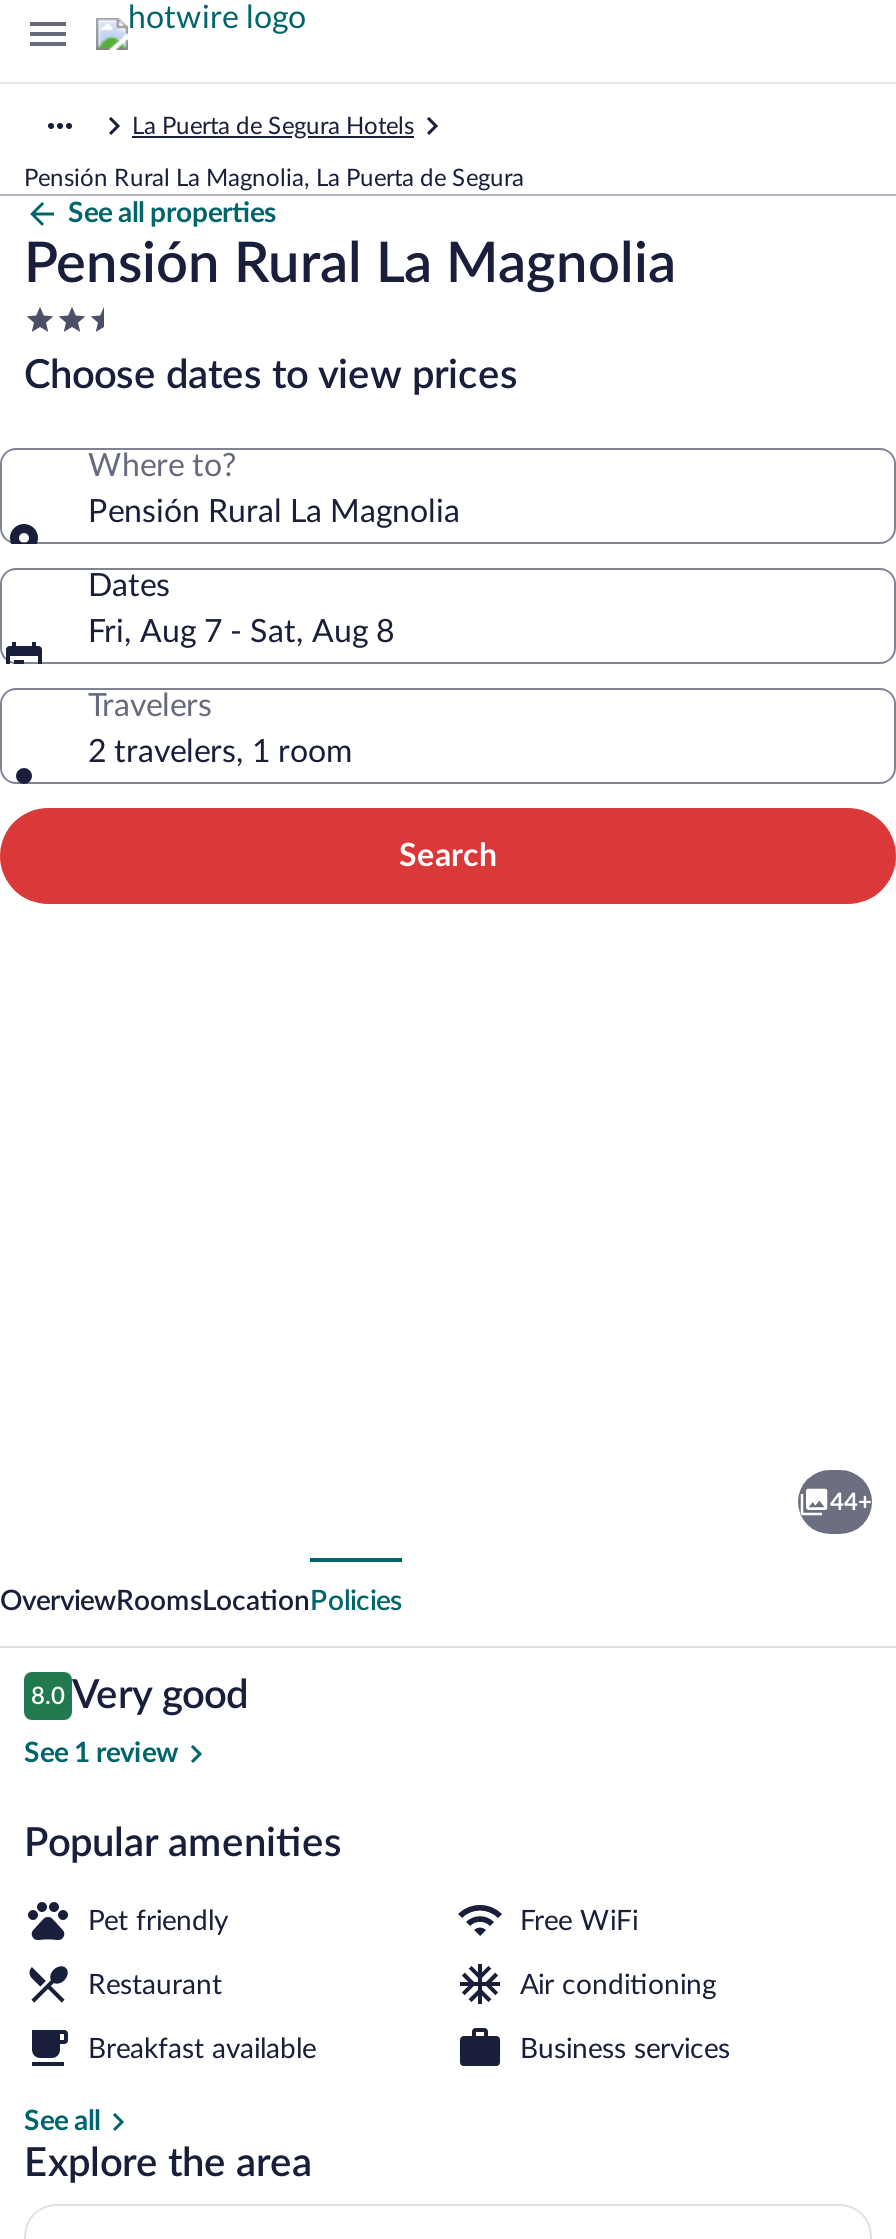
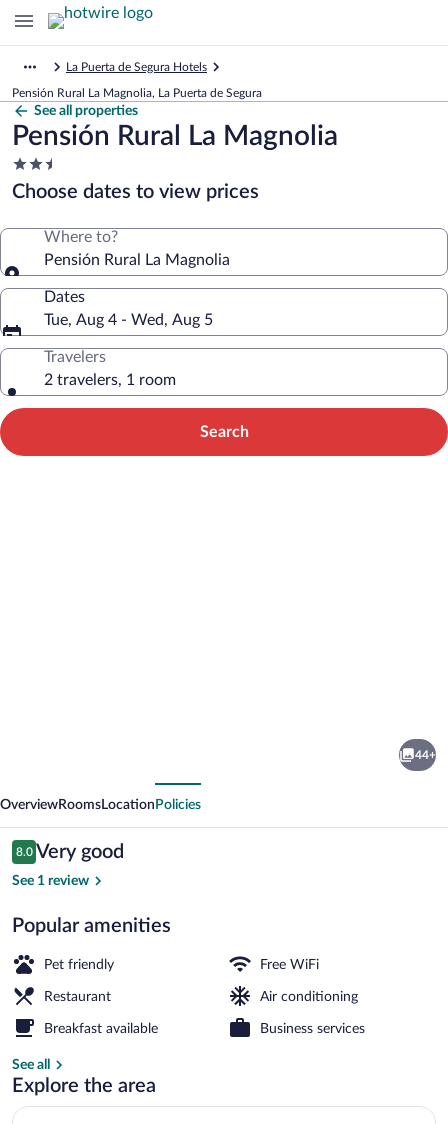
[88,616,394,648] Fri, Aug 7 - Sat, Aug 8 -> [44,312,213,328] Tue, Aug 4 - Wed, Aug 5

